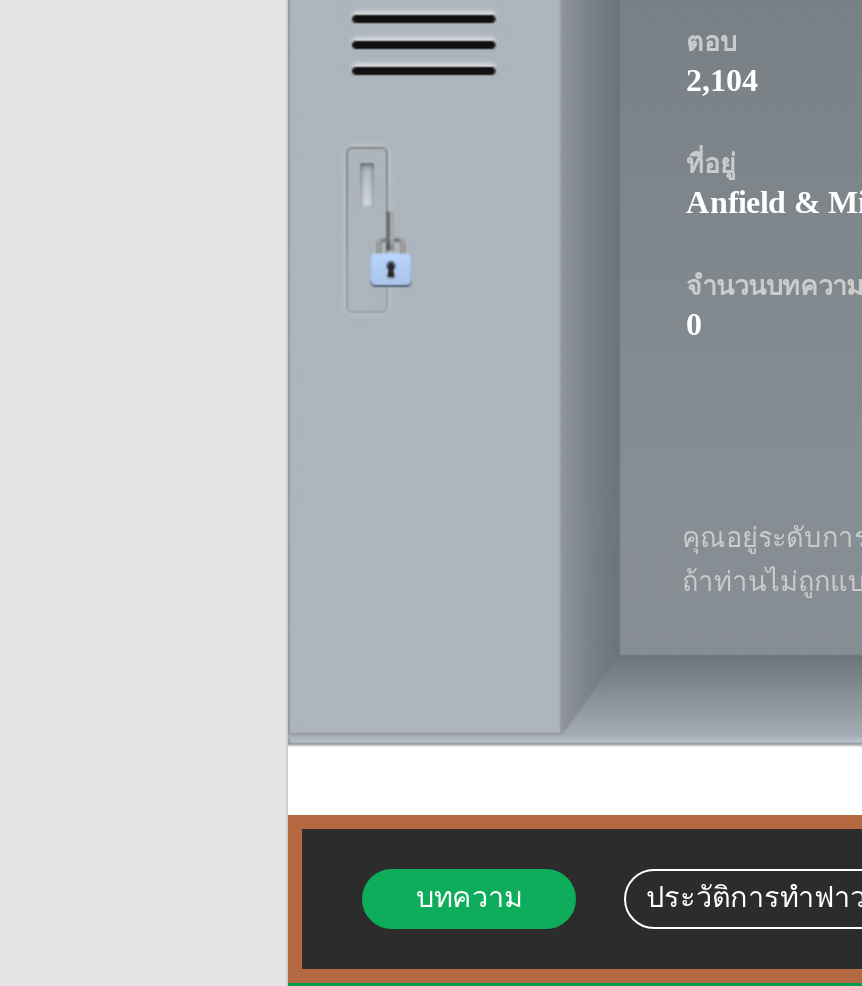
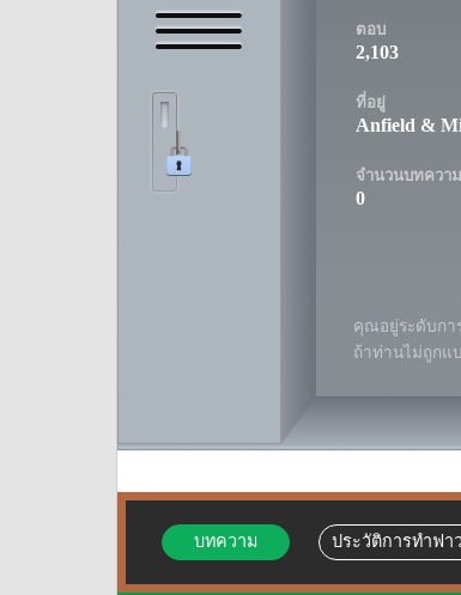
[686,63,758,97] 2,104 -> [356,42,399,62] 2,103

